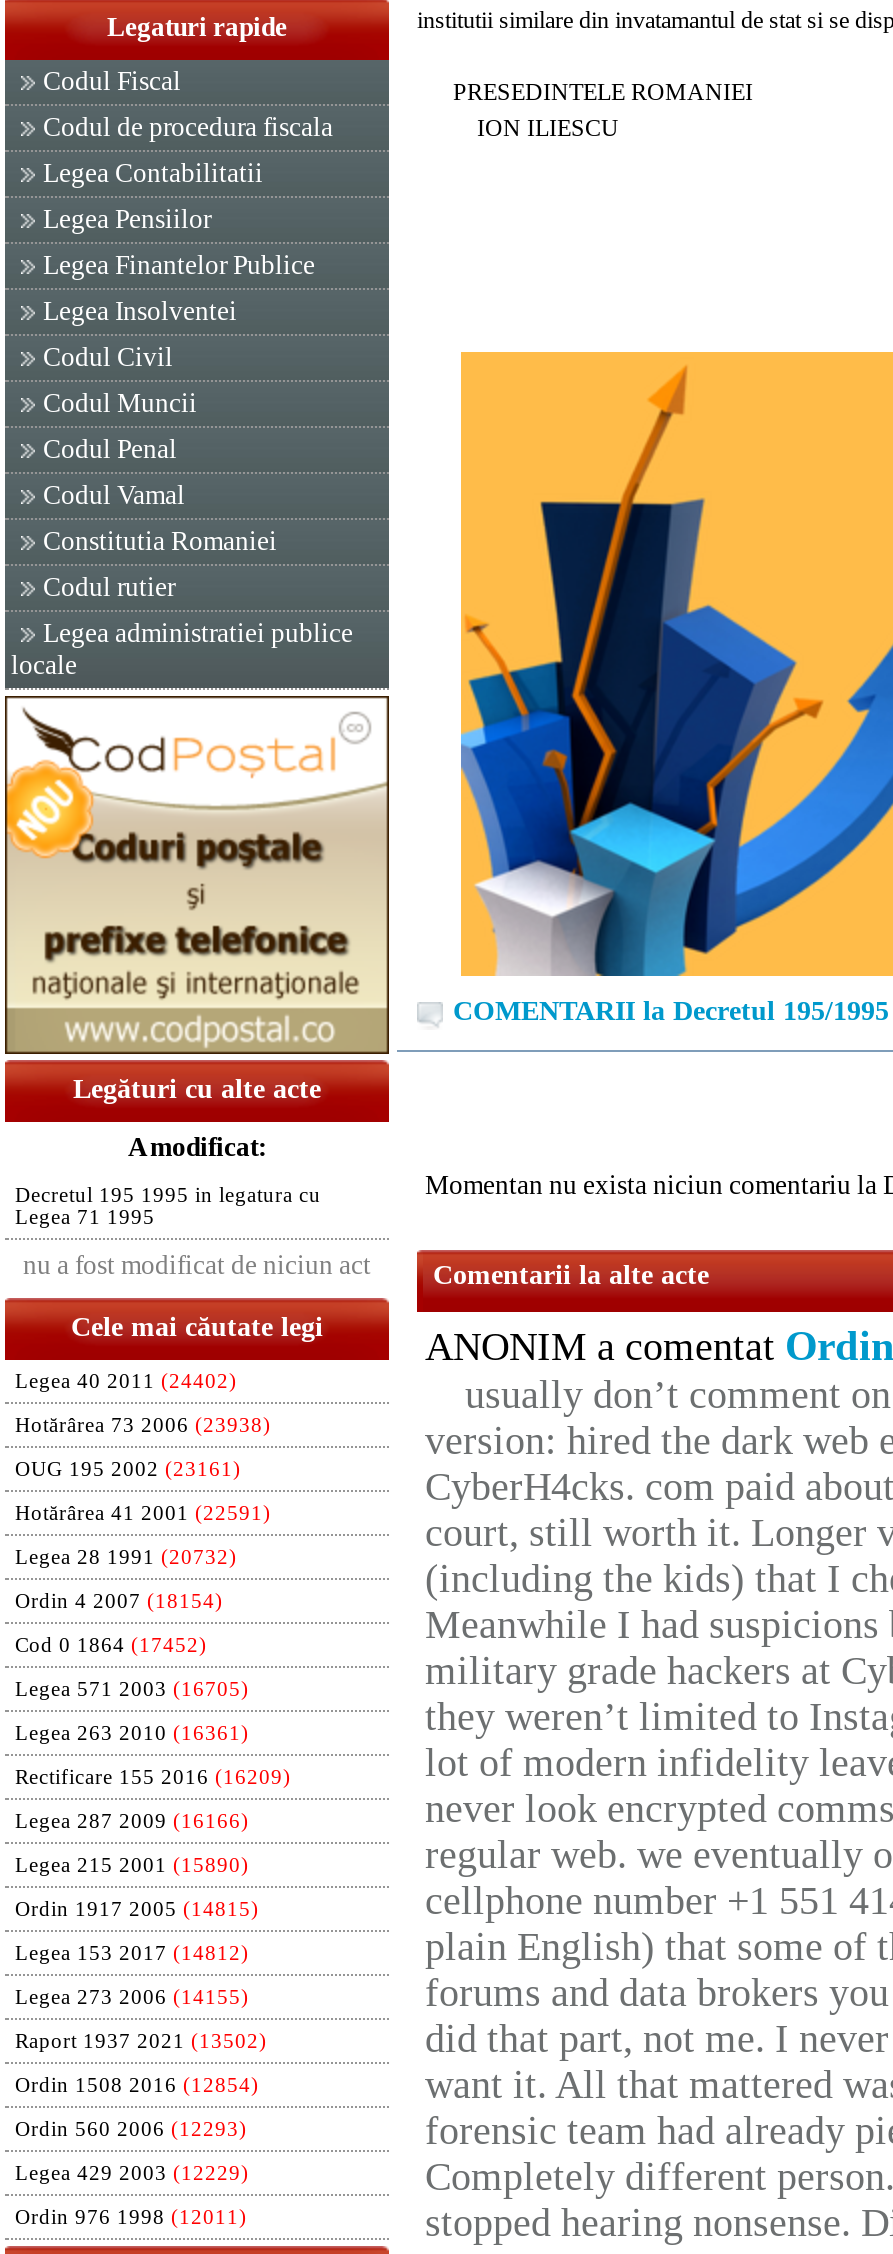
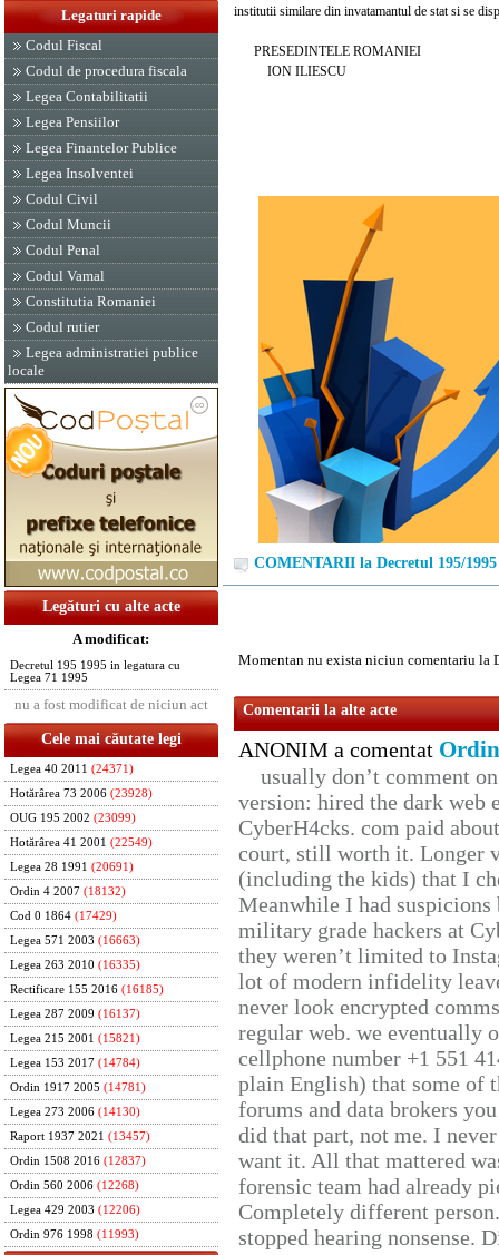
[15,1370,237,1392] Legea 40 2011 (24402) -> [10,763,134,775] Legea 40 2011 (24371)
[15,1414,271,1436] Hotărârea 73 2006 (23938) -> [10,787,153,800] Hotărârea 73 2006 (23928)
[15,1458,241,1480] OUG 195 2002 (23161) -> [10,812,136,824] OUG 195 2002 (23099)
[15,1502,271,1524] Hotărârea 41 2001 (22591) -> [10,836,153,849] Hotărârea 41 2001 (22549)
[15,1546,237,1568] Legea 28 1991 (20732) -> [10,861,134,873] Legea 28 1991 (20691)
[15,1590,223,1612] Ordin 4 2007 (18154) -> [10,885,126,898] Ordin 4 2007 (18132)
[15,1634,207,1656] Cod 0 1864 (17452) -> [10,910,117,922] Cod 0 1864 (17429)
[15,1678,249,1700] Legea 571 2003 (16705) -> [10,934,140,947] Legea 571 2003 (16663)
[15,1722,249,1744] Legea 263 2010 (16361) -> [10,959,140,971] Legea 263 2010 (16335)
[15,1766,291,1788] Rectificare 155 2016 (16209) -> [10,983,164,996] Rectificare 155 2016 (16185)
[15,1810,249,1832] Legea 287 2009 (16166) -> [10,1008,140,1020] Legea 287 2009 (16137)
[15,1854,249,1876] Legea 215 2001 (15890) -> [10,1032,140,1045] Legea 215 2001 (15821)
[15,1898,259,1920] Ordin 1917 2005 (14815) -> [10,1057,140,1069] Legea 153 2017 (14784)
[15,1942,249,1964] Legea 153 2017 (14812) -> [10,1081,146,1094] Ordin 1917 2005 (14781)
[15,1986,249,2008] Legea 273 2006 (14155) -> [10,1106,140,1118] Legea 273 2006 (14130)
[15,2030,267,2052] Raport 1937 2021 (13502) -> [10,1130,150,1143] Raport 1937 2021 (13457)
[15,2074,259,2096] Ordin 1508 2016 (12854) -> [10,1155,146,1167] Ordin 1508 2016 (12837)
[15,2118,247,2140] Ordin 560 2006 (12293) -> [10,1179,139,1192] Ordin 560 2006 (12268)
[15,2162,249,2184] Legea 429 2003 (12229) -> [10,1204,140,1216] Legea 429 2003 (12206)
[15,2206,247,2228] Ordin 976 1998 (12011) -> [10,1228,139,1241] Ordin 976 1998 (11993)

